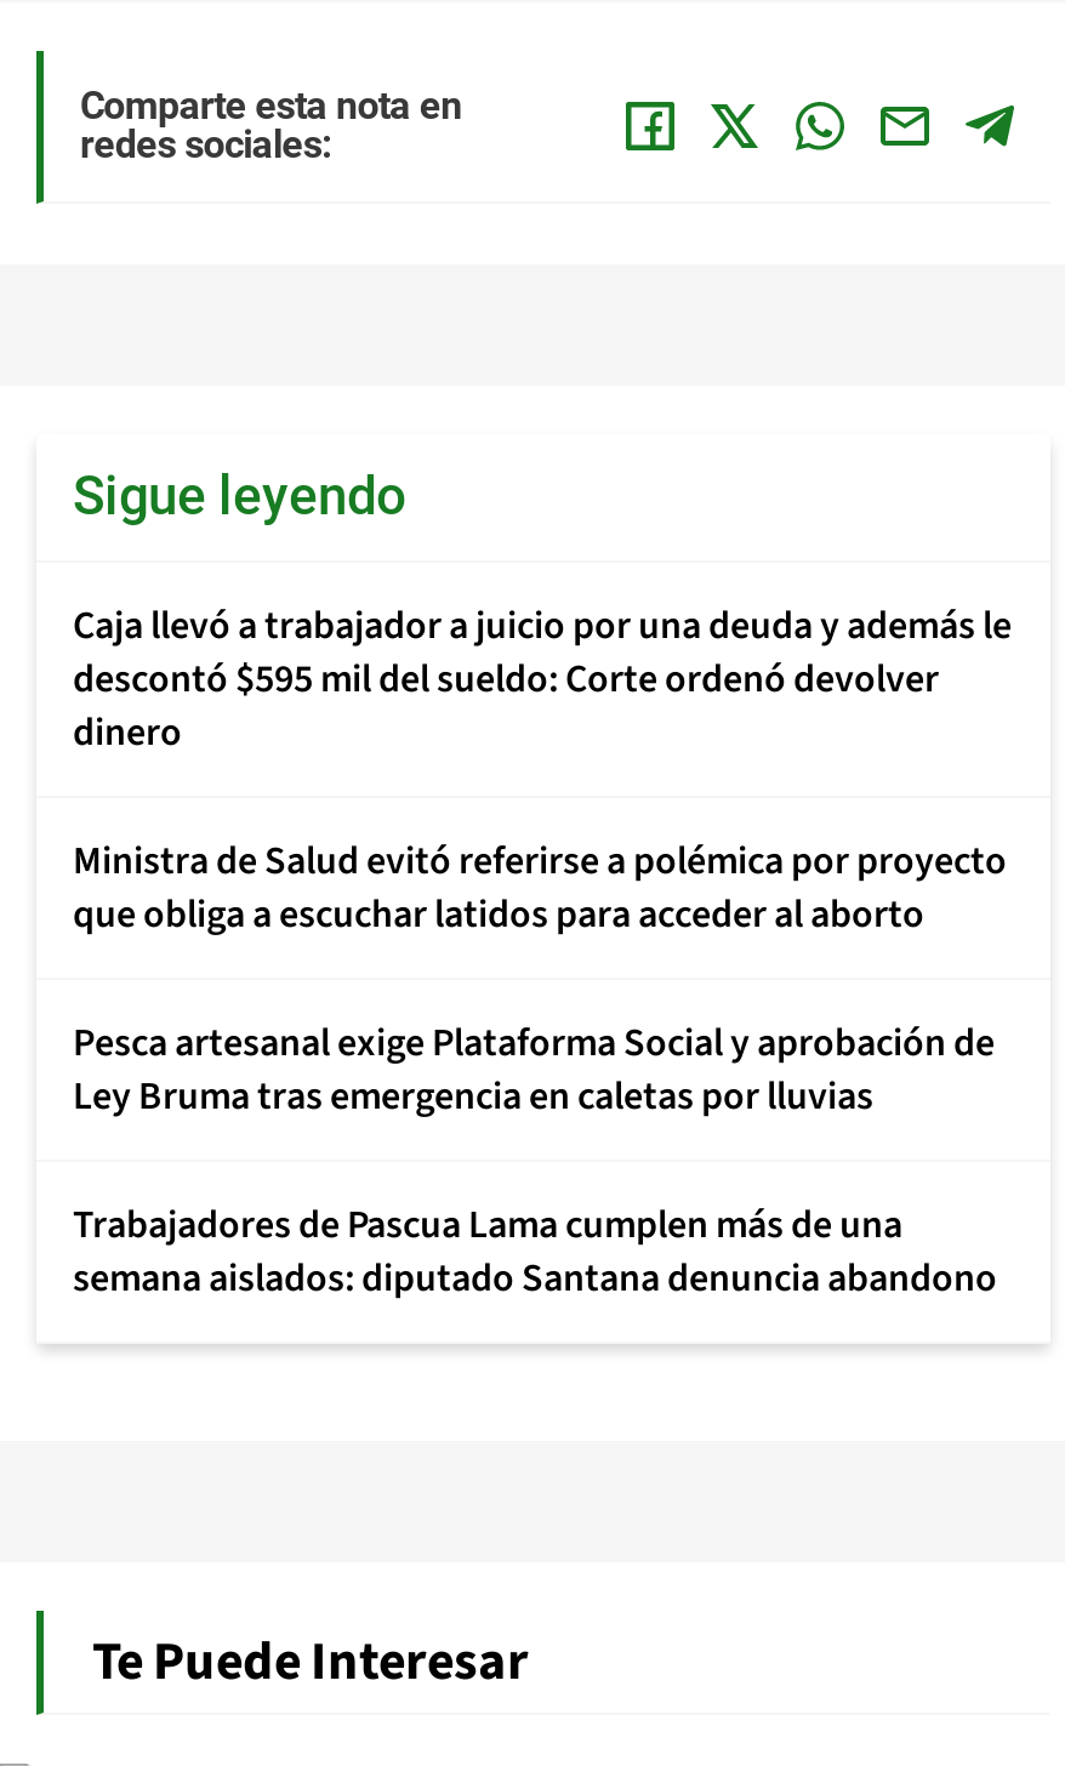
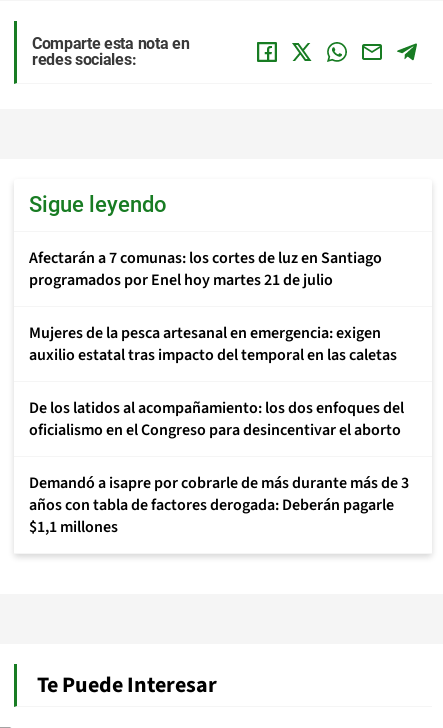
[73,599,1012,760] Caja llevó a trabajador a juicio por una deuda y además le | descontó $595 mil del sueldo: Corte ordenó devolver | dinero -> [29,247,382,291] Afectarán a 7 comunas: los cortes de luz en Santiago | programados por Enel hoy martes 21 de julio
[73,835,1007,941] Ministra de Salud evitó referirse a polémica por proyecto | que obliga a escuchar latidos para acceder al aborto -> [29,322,397,366] Mujeres de la pesca artesanal en emergencia: exigen | auxilio estatal tras impacto del temporal en las caletas
[73,1017,995,1123] Pesca artesanal exige Plataforma Social y aprobación de | Ley Bruma tras emergencia en caletas por lluvias -> [29,397,404,441] De los latidos al acompañamiento: los dos enfoques del | oficialismo en el Congreso para desincentivar el aborto
[73,1199,997,1305] Trabajadores de Pascua Lama cumplen más de una | semana aislados: diputado Santana denuncia abandono -> [29,472,409,538] Demandó a isapre por cobrarle de más durante más de 3 | años con tabla de factores derogada: Deberán pagarle | $1,1 millones

